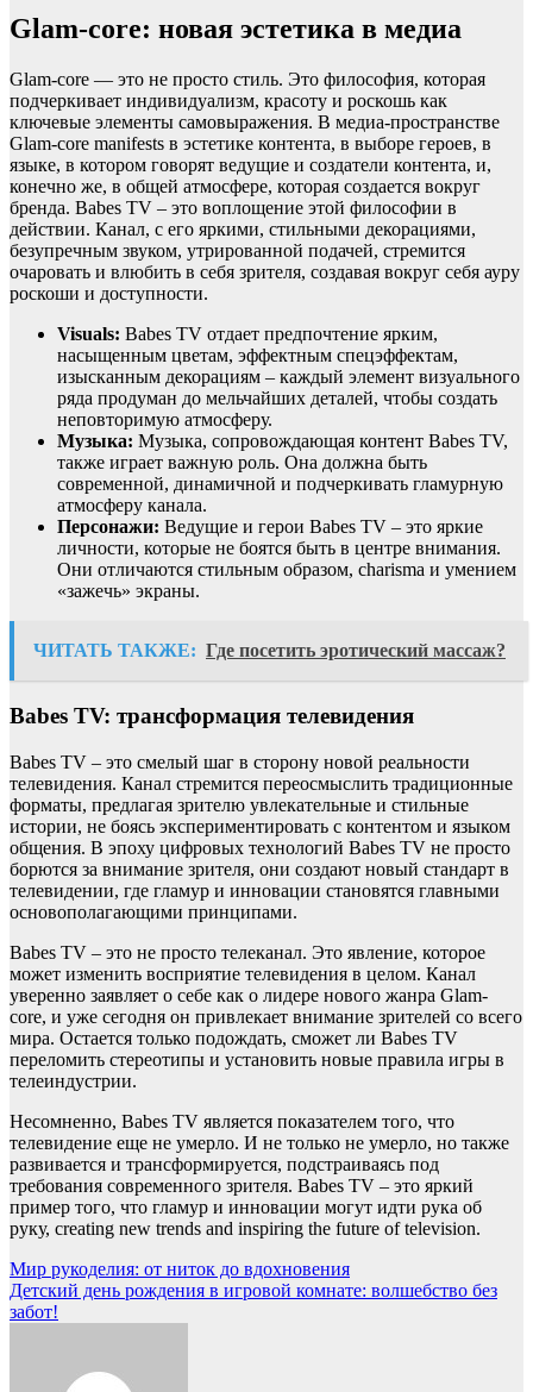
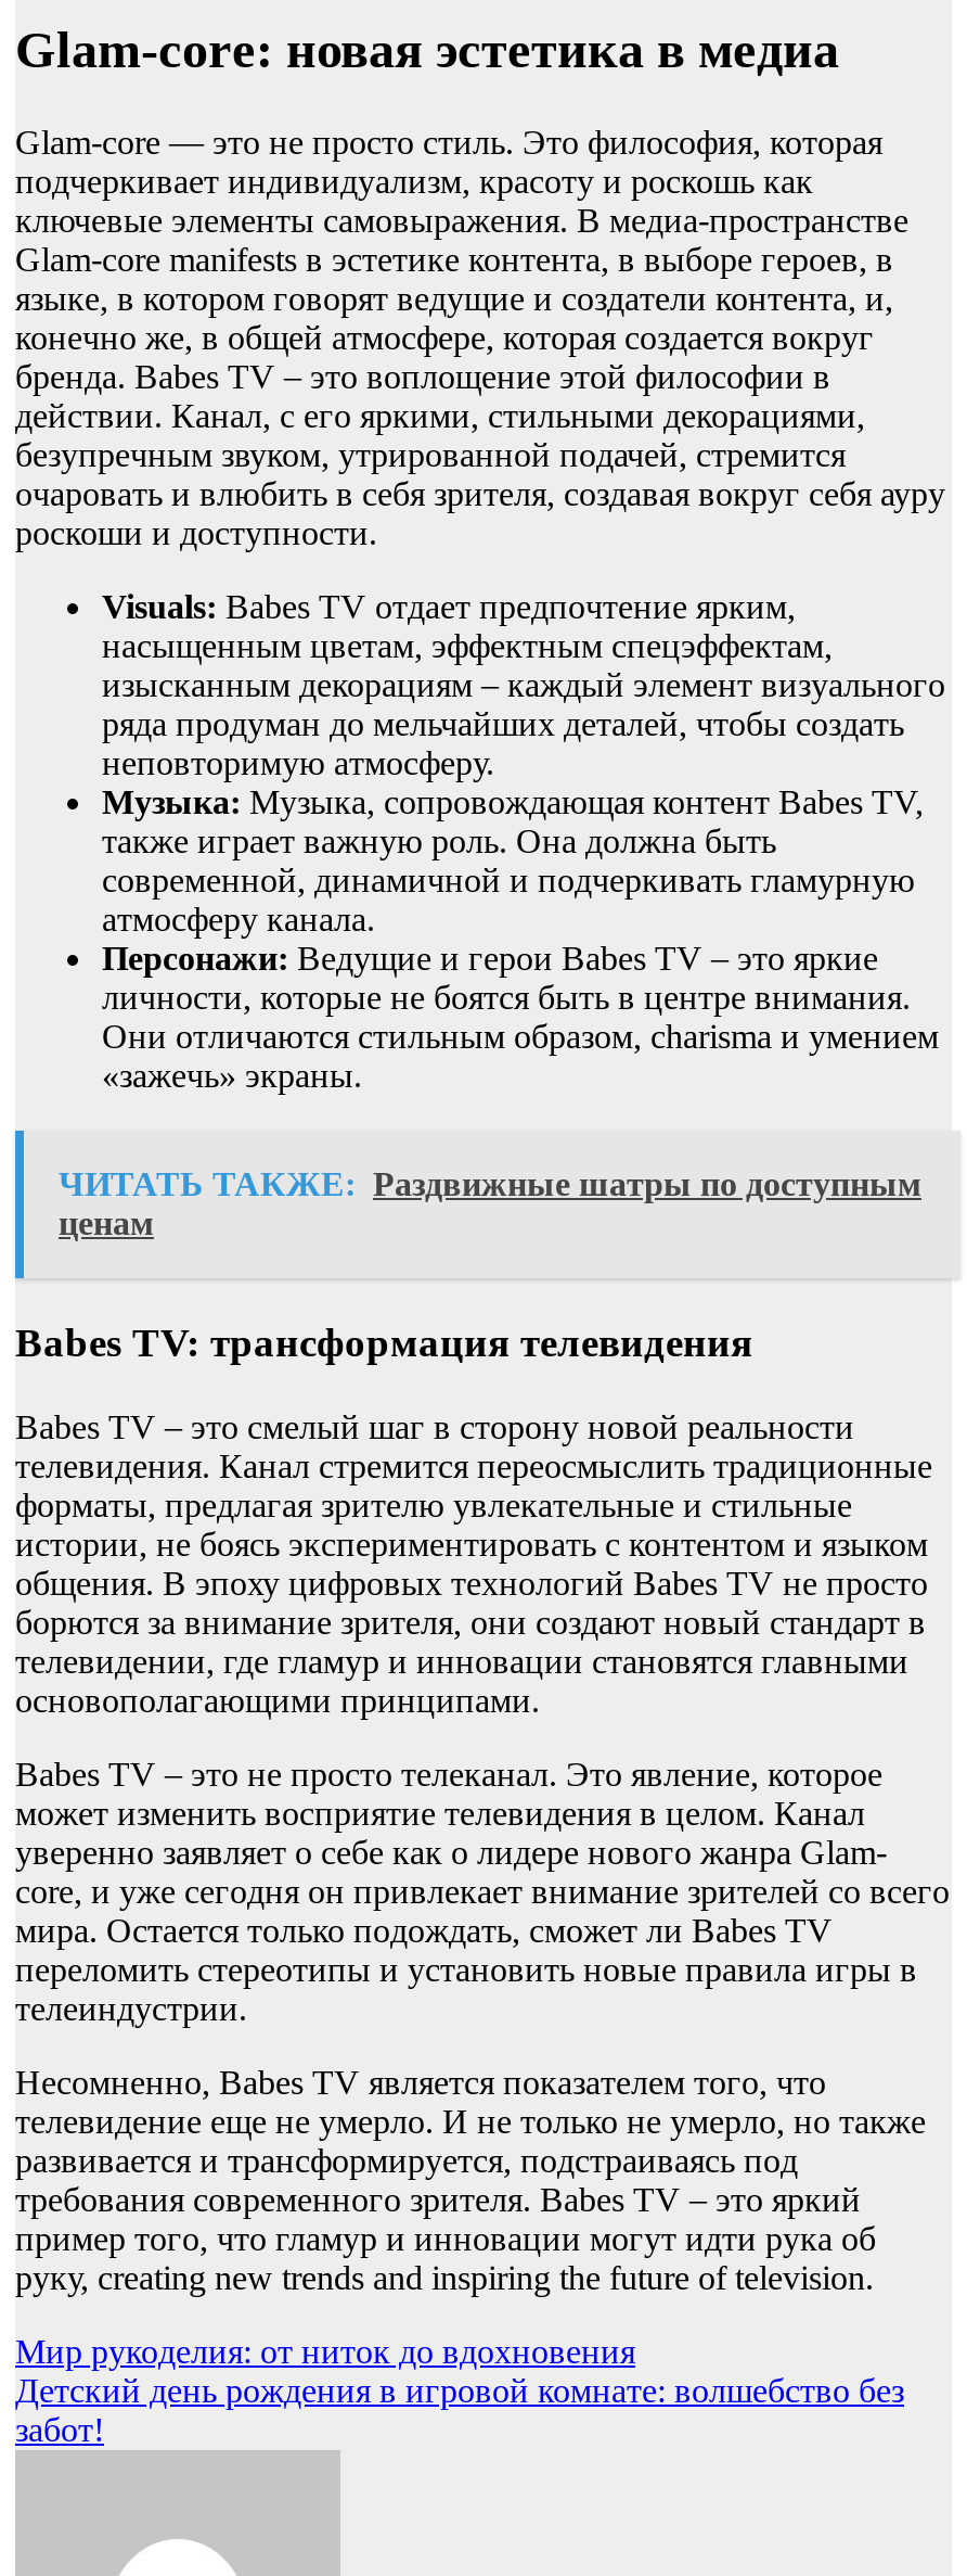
[33,640,506,661] ЧИТАТЬ ТАКЖЕ: Где посетить эротический массаж? -> [59,1166,921,1242] ЧИТАТЬ ТАКЖЕ: Раздвижные шатры по доступным | ценам

